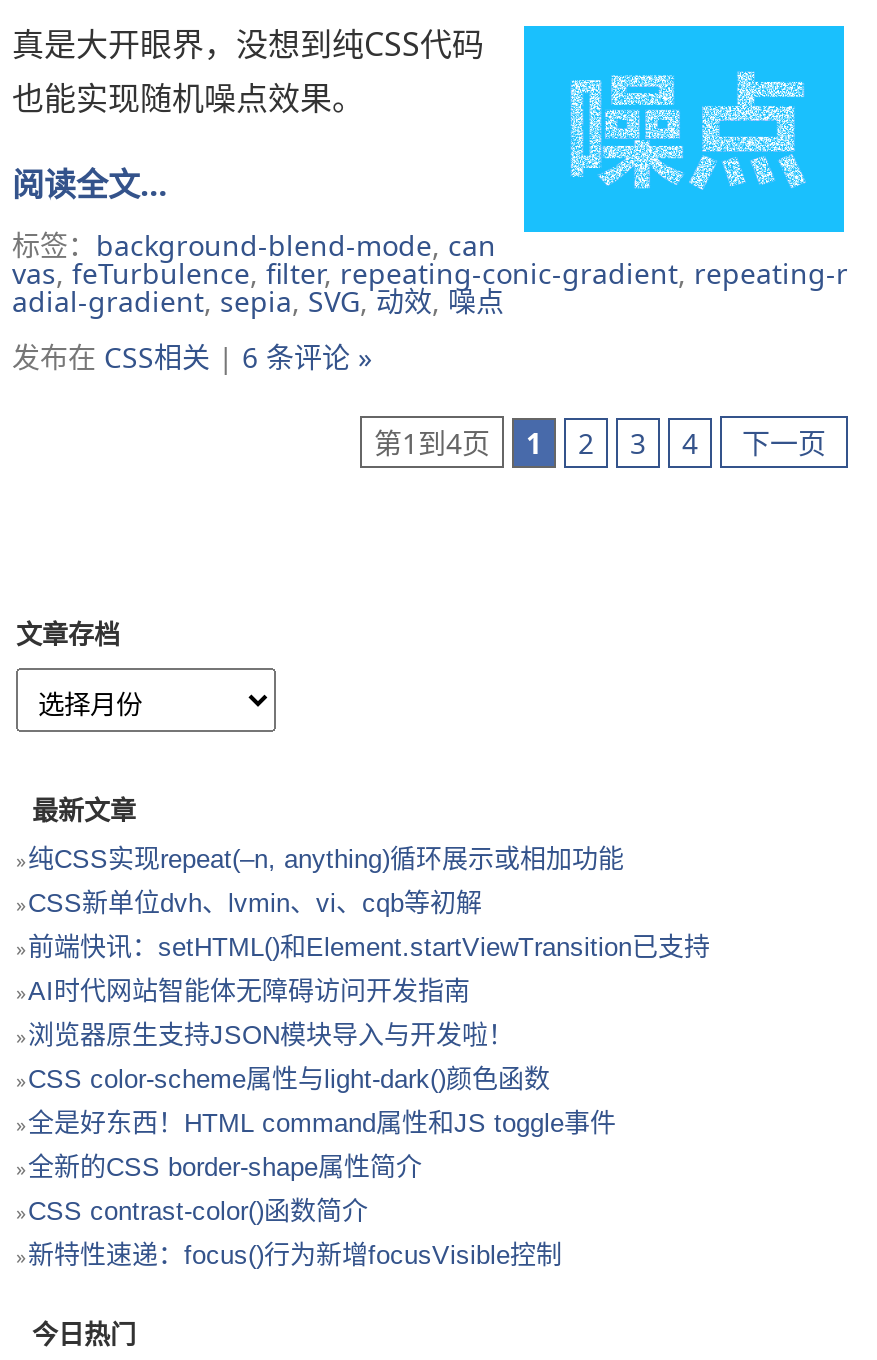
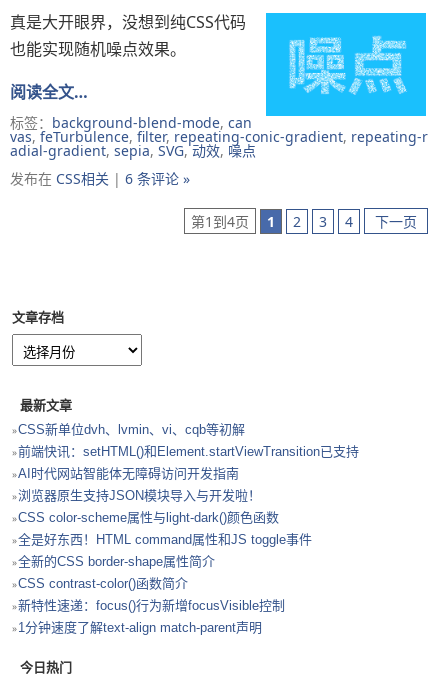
[28,843,624,873] 纯CSS实现repeat(–n, anything)循环展示或相加功能 -> none
moved [28,887,710,1269] -> [18,421,359,612]: CSS新单位dvh、lvmin、vi、cqb等初解 | 前端快讯：setHTML()和Element.startViewTransition已支持 | AI时代网站智能体无障碍访问开发指南 | ... | CSS contrast-color()函数简介 | 新特性速递：focus()行为新增focusVisible控制
none -> [18,619,262,634] 1分钟速度了解text-align match-parent声明

